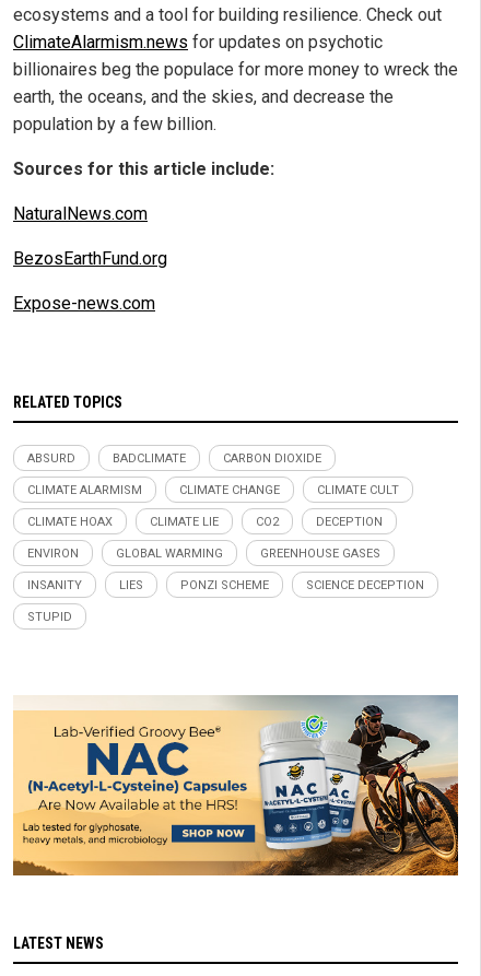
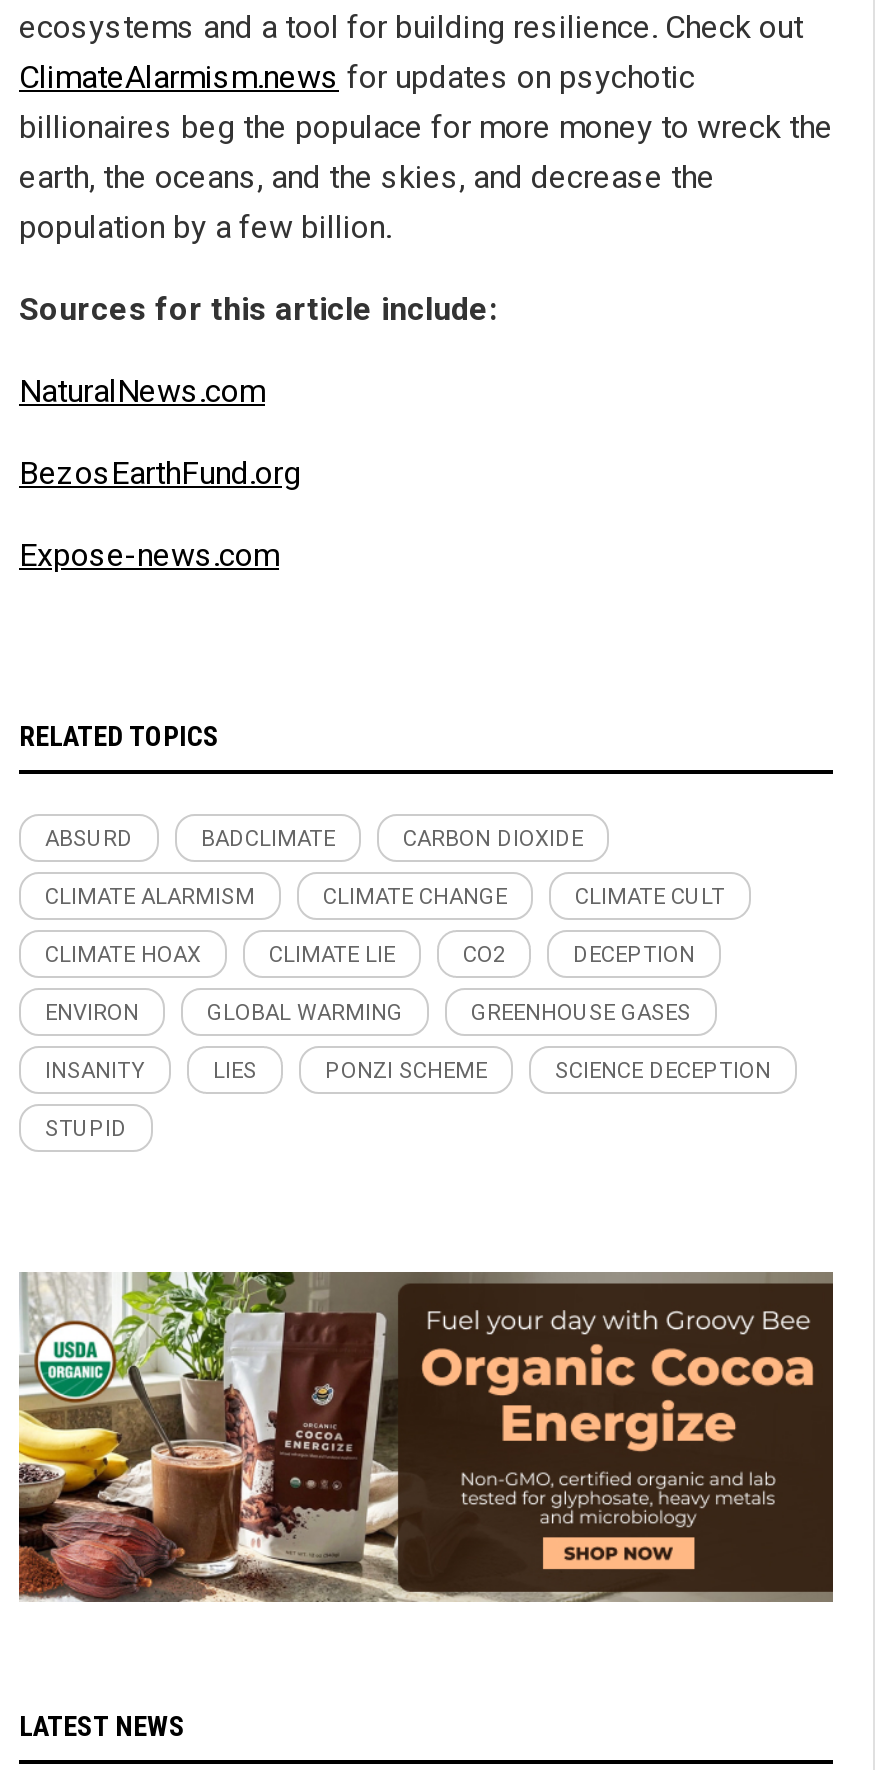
[12,695,459,877] [image] -> [17,1270,835,1604] [image]

